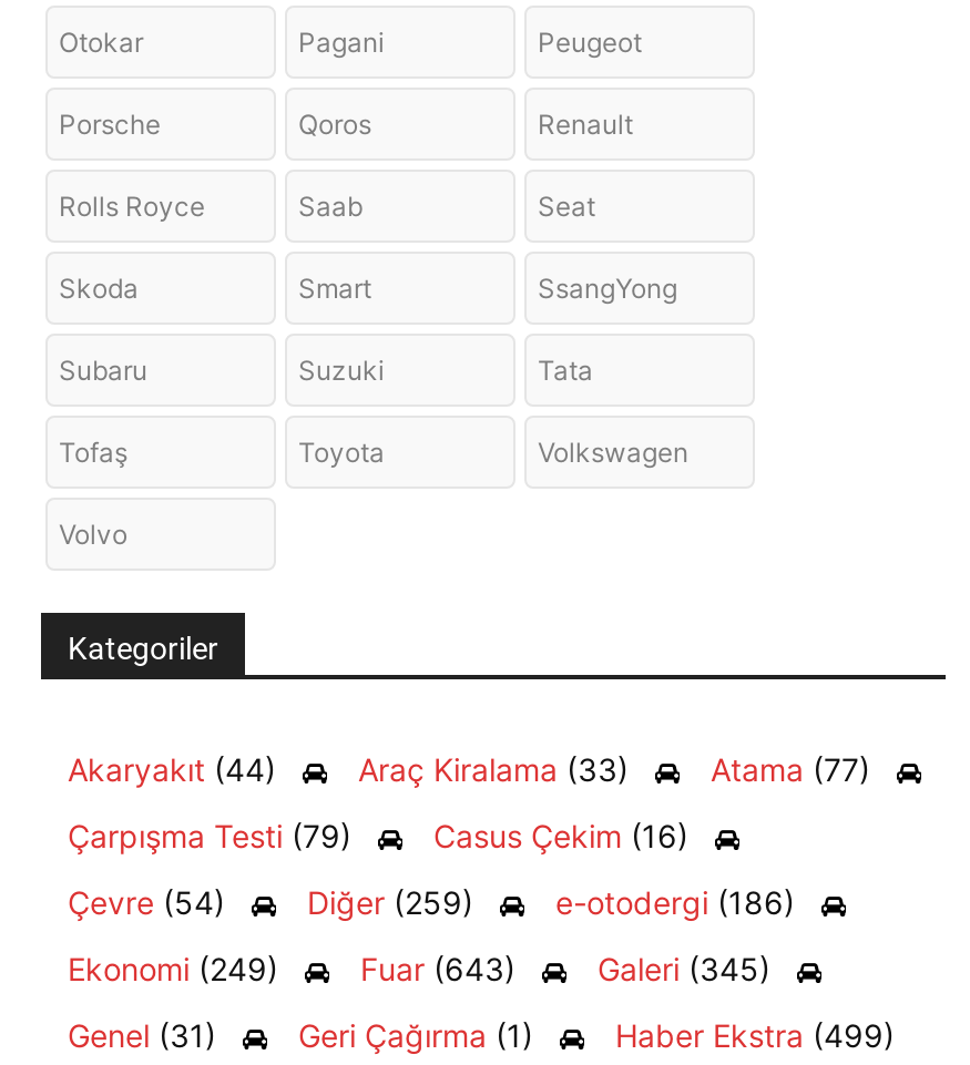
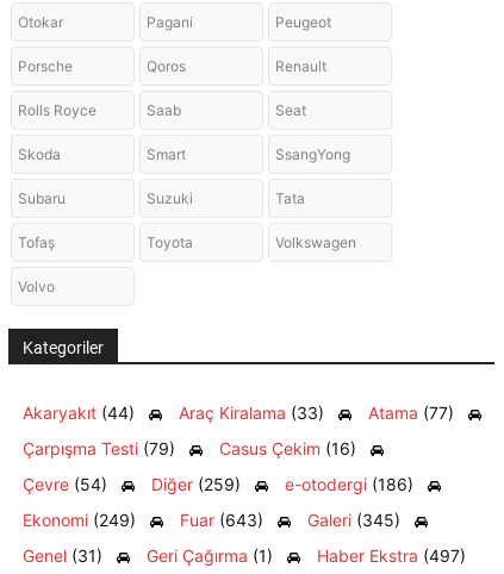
[615,1016,895,1054] Haber Ekstra (499) -> [317,545,466,566] Haber Ekstra (497)

